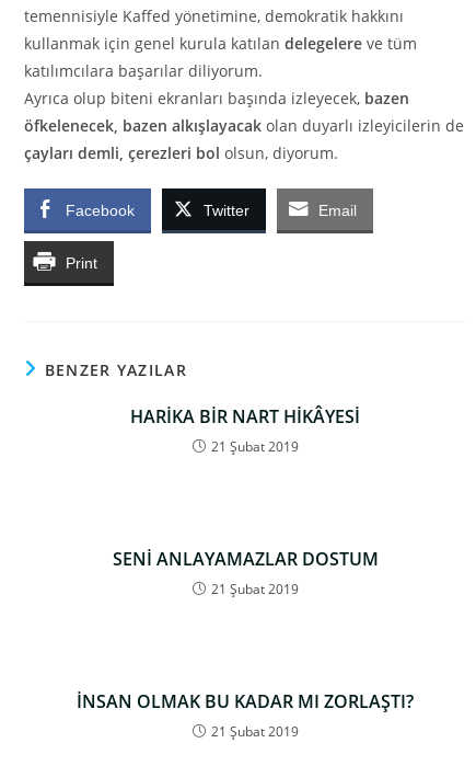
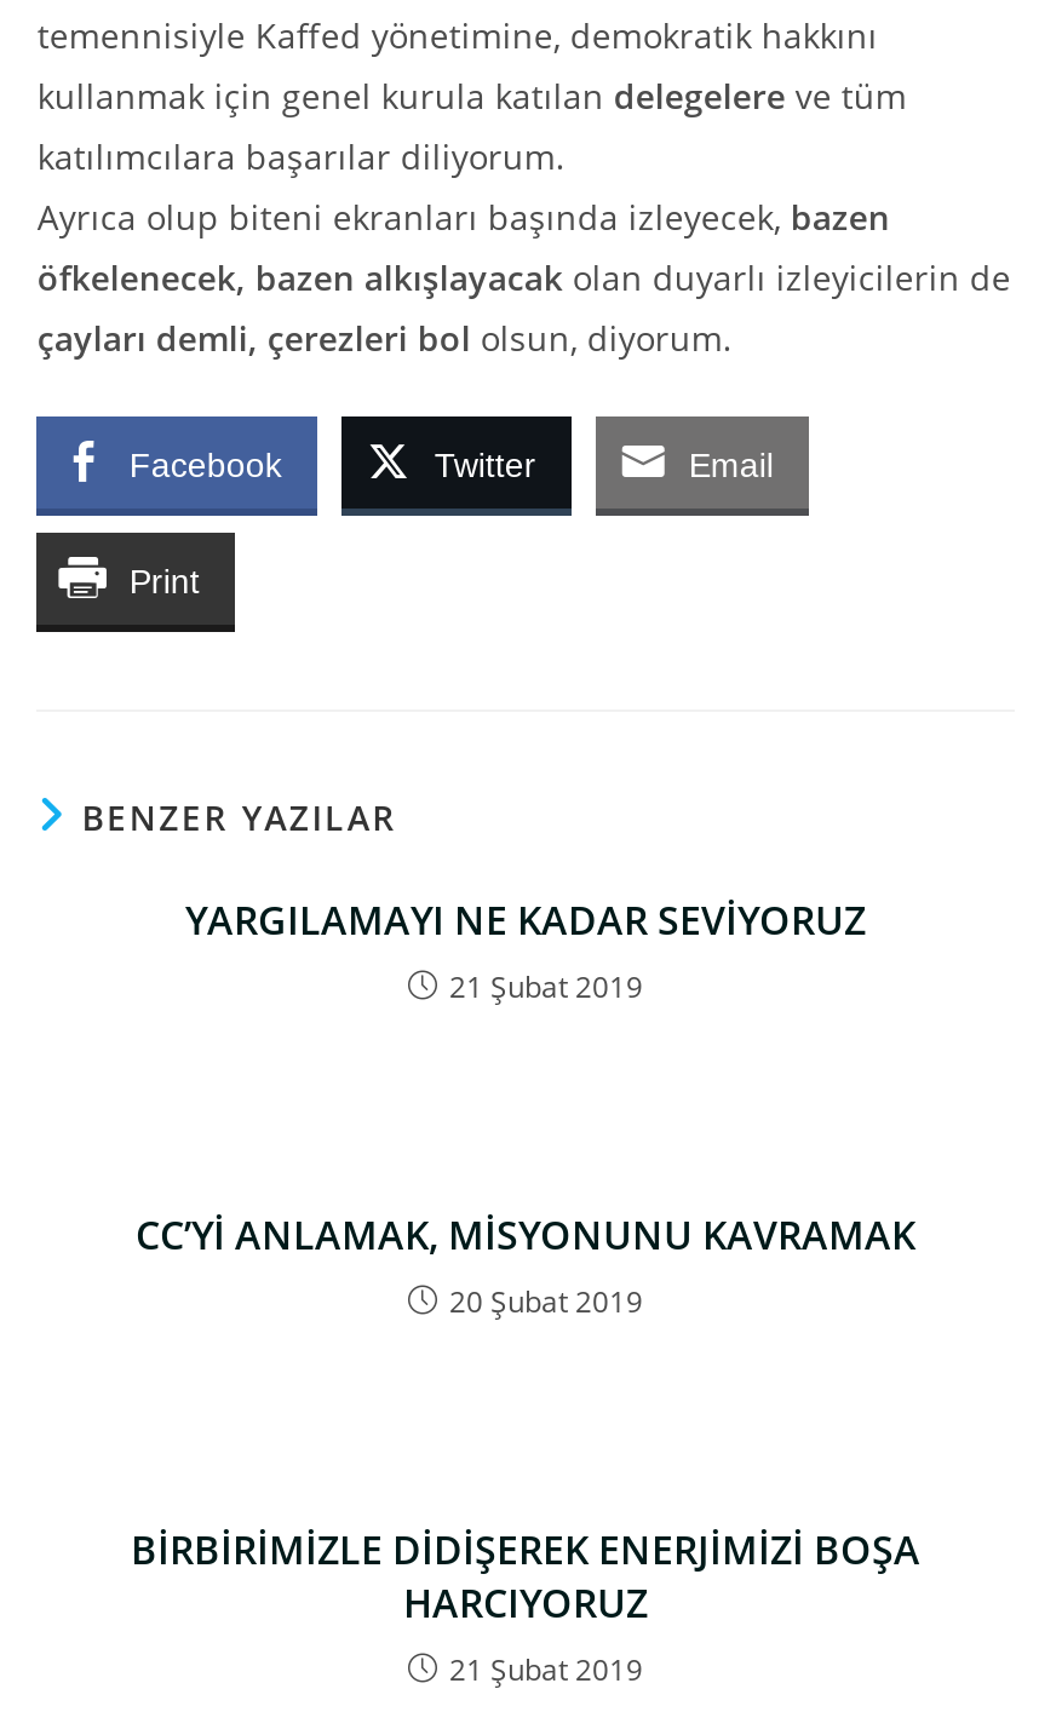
[130,404,360,428] HARİKA BİR NART HİKÂYESİ -> [185,893,866,946] YARGILAMAYI NE KADAR SEVİYORUZ
[112,547,378,598] SENİ ANLAYAMAZLAR DOSTUM | 21 Şubat 2019 -> [136,1208,915,1322] CC’Yİ ANLAMAK, MİSYONUNU KAVRAMAK | 20 Şubat 2019
[77,689,414,713] İNSAN OLMAK BU KADAR MI ZORLAŞTI? -> [131,1523,920,1629] BİRBİRİMİZLE DİDİŞEREK ENERJİMİZİ BOŞA | HARCIYORUZ

